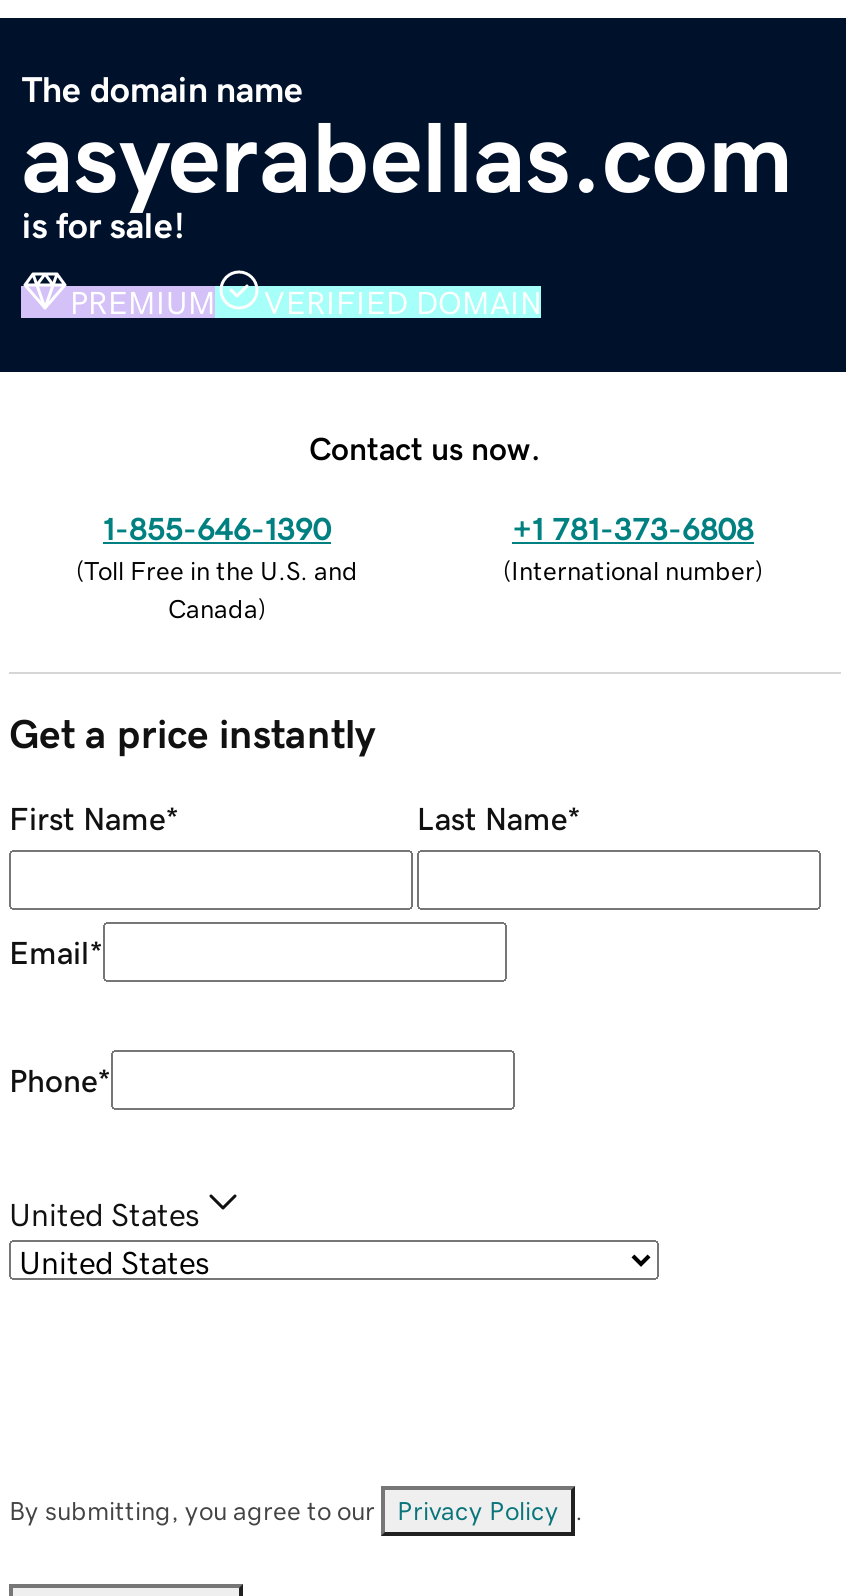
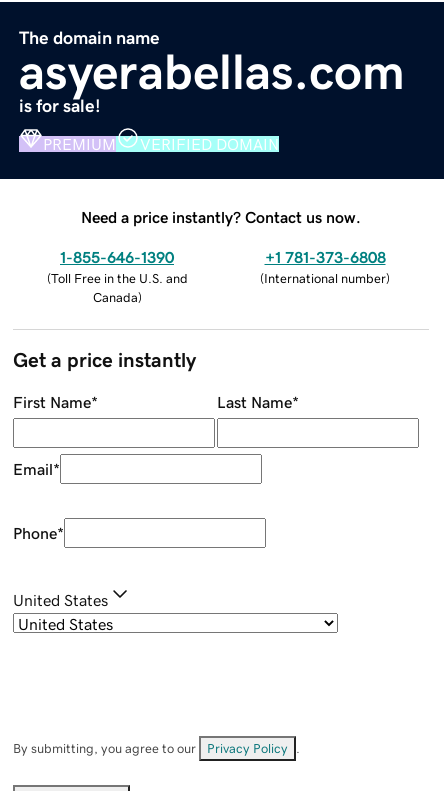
[309,431,541,463] Contact us now. -> [81,209,361,225] Need a price instantly? Contact us now.

